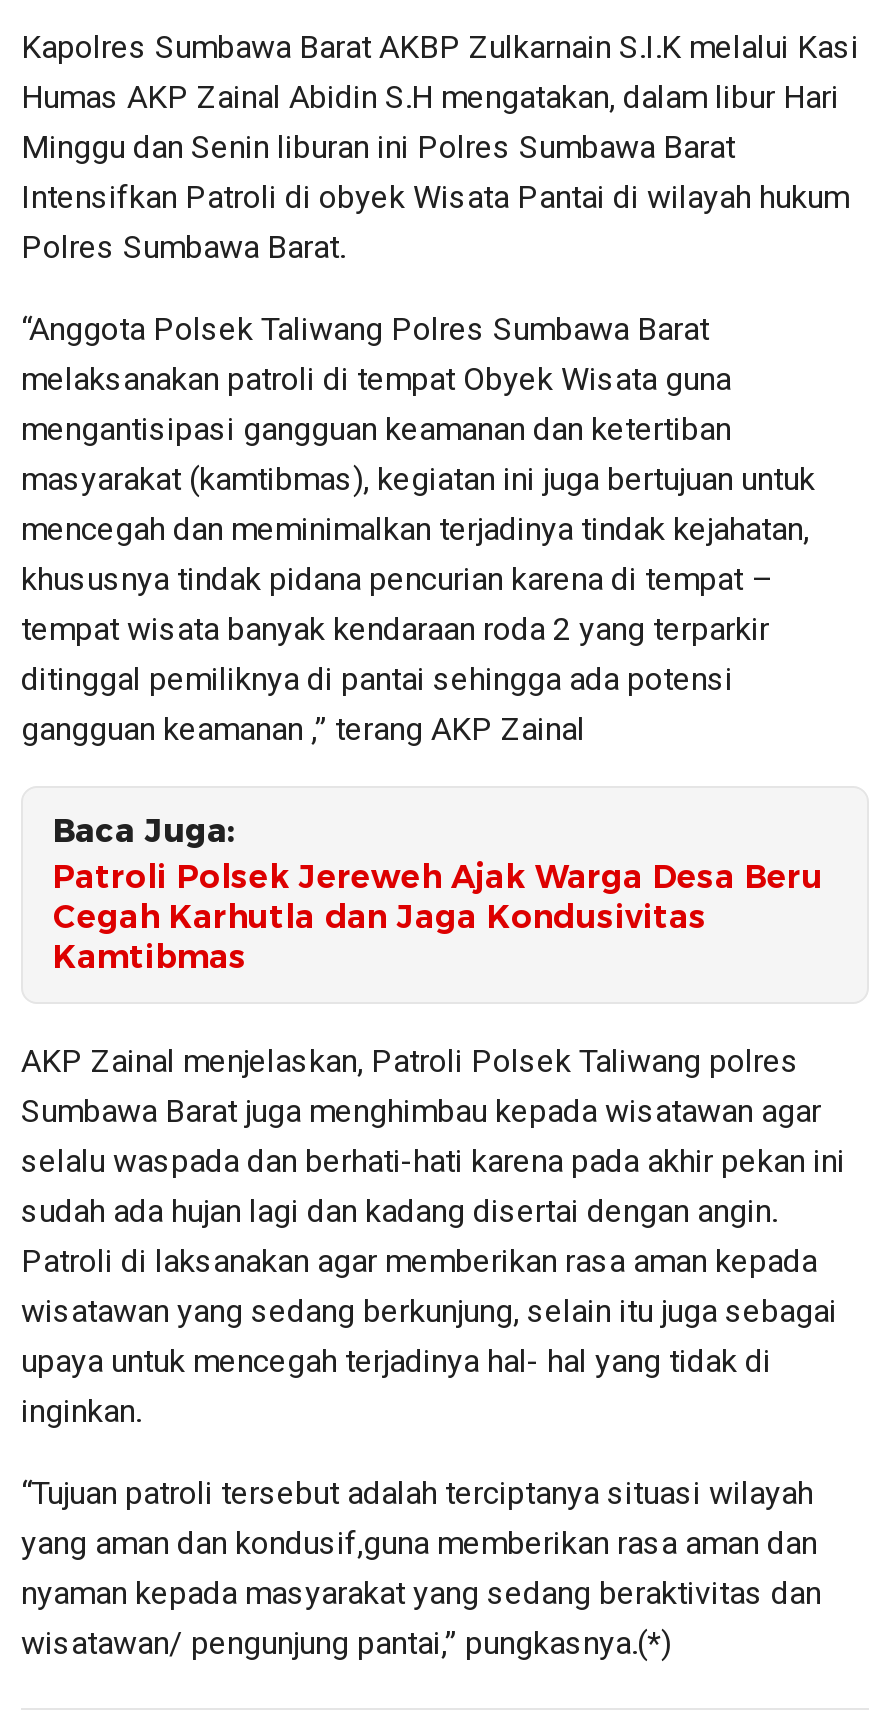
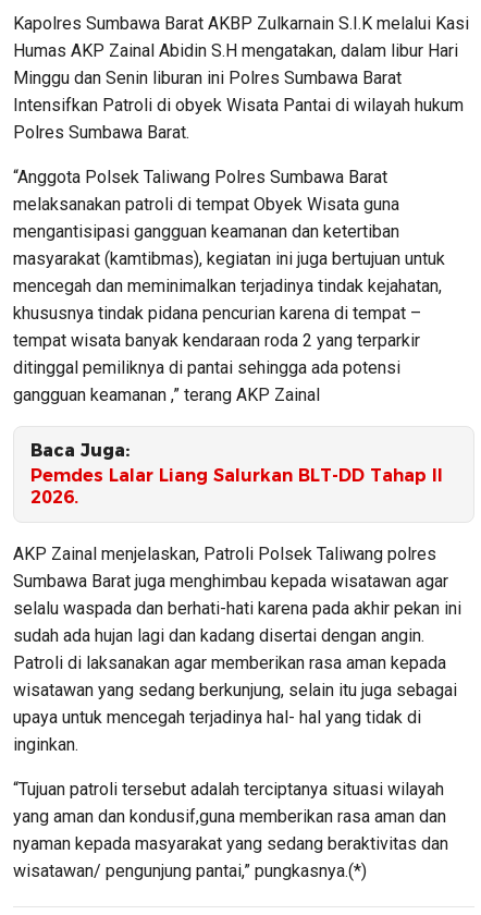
[53,858,823,976] Patroli Polsek Jereweh Ajak Warga Desa Beru | Cegah Karhutla dan Jaga Kondusivitas | Kamtibmas -> [30,465,443,508] Pemdes Lalar Liang Salurkan BLT-DD Tahap II | 2026.

